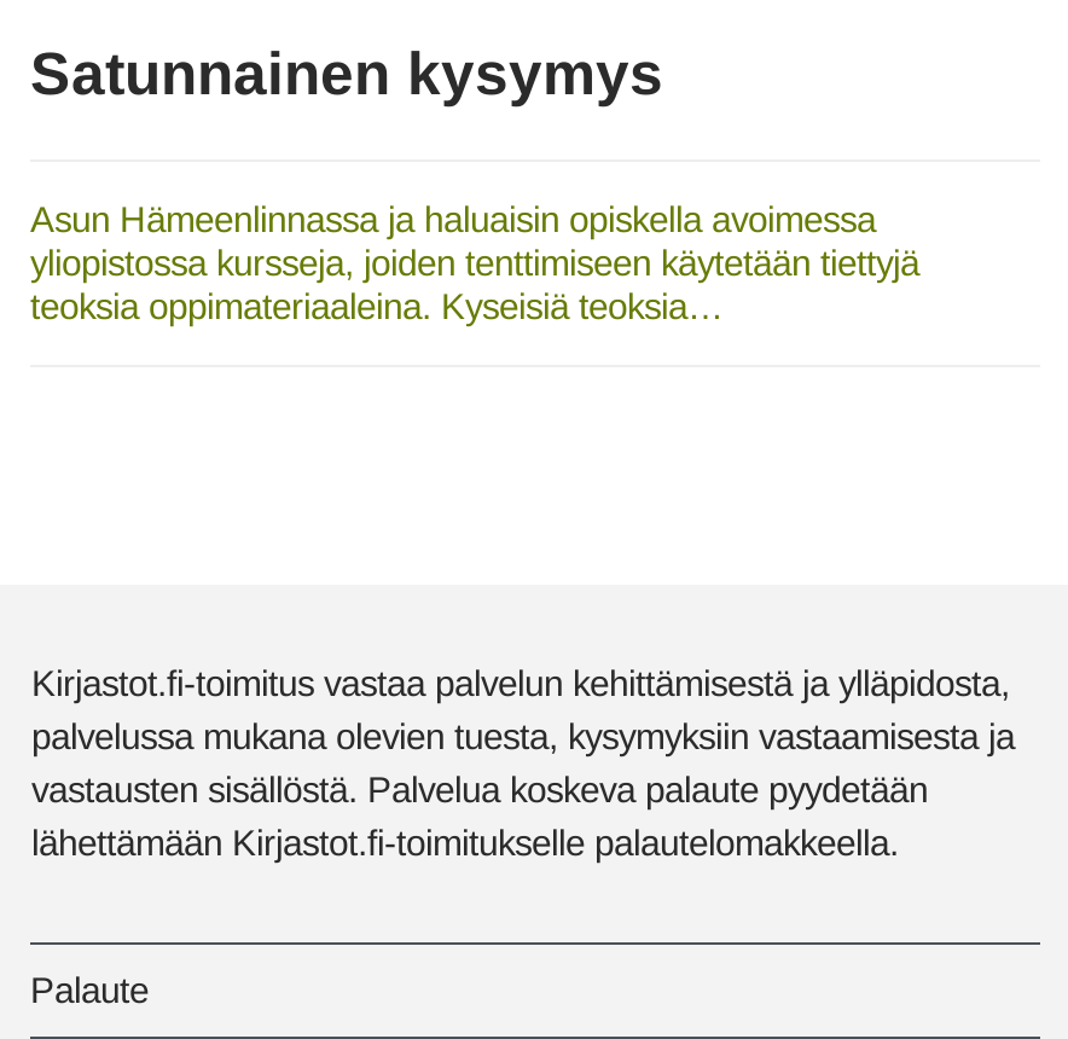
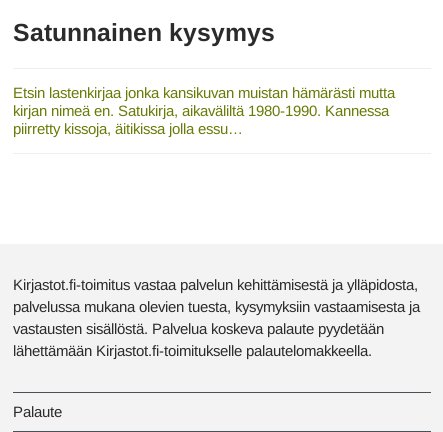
[30,199,919,327] Asun Hämeenlinnassa ja haluaisin opiskella avoimessa | yliopistossa kursseja, joiden tenttimiseen käytetään tiettyjä | teoksia oppimateriaaleina. Kyseisiä teoksia… -> [13,84,395,137] Etsin lastenkirjaa jonka kansikuvan muistan hämärästi mutta | kirjan nimeä en. Satukirja, aikaväliltä 1980-1990. Kannessa | piirretty kissoja, äitikissa jolla essu…

